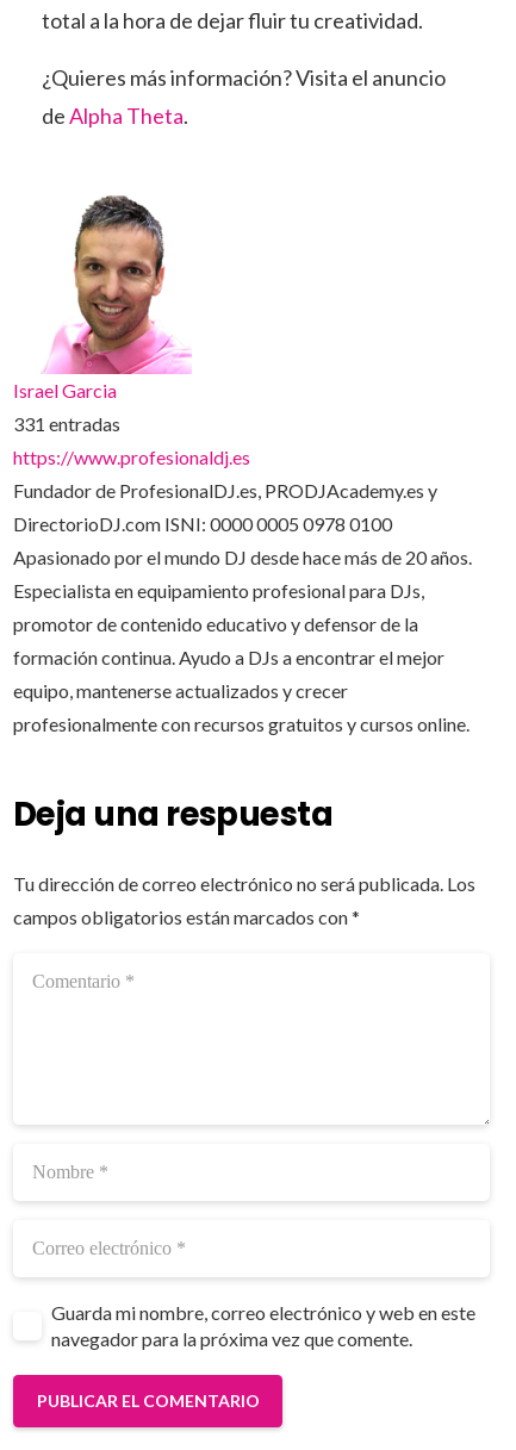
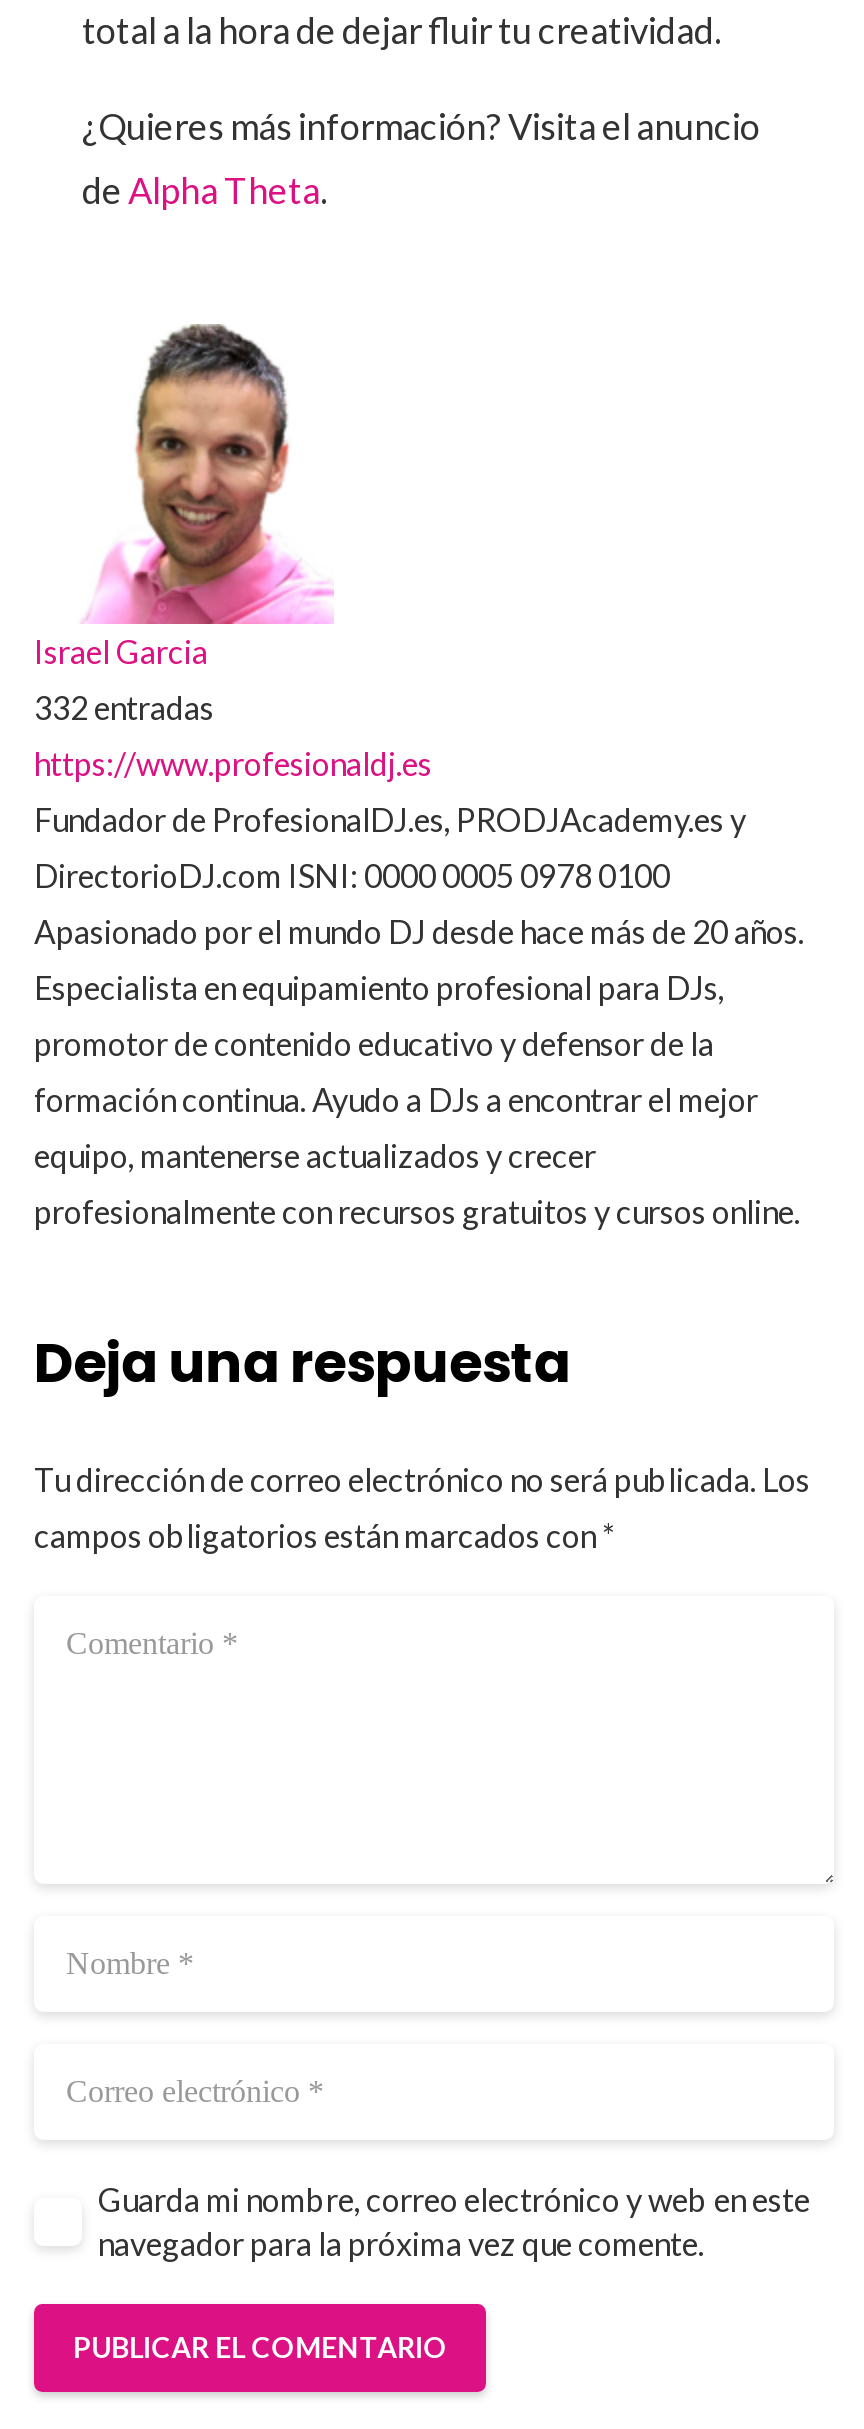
[13,413,120,435] 331 entradas -> [34,689,214,727] 332 entradas

